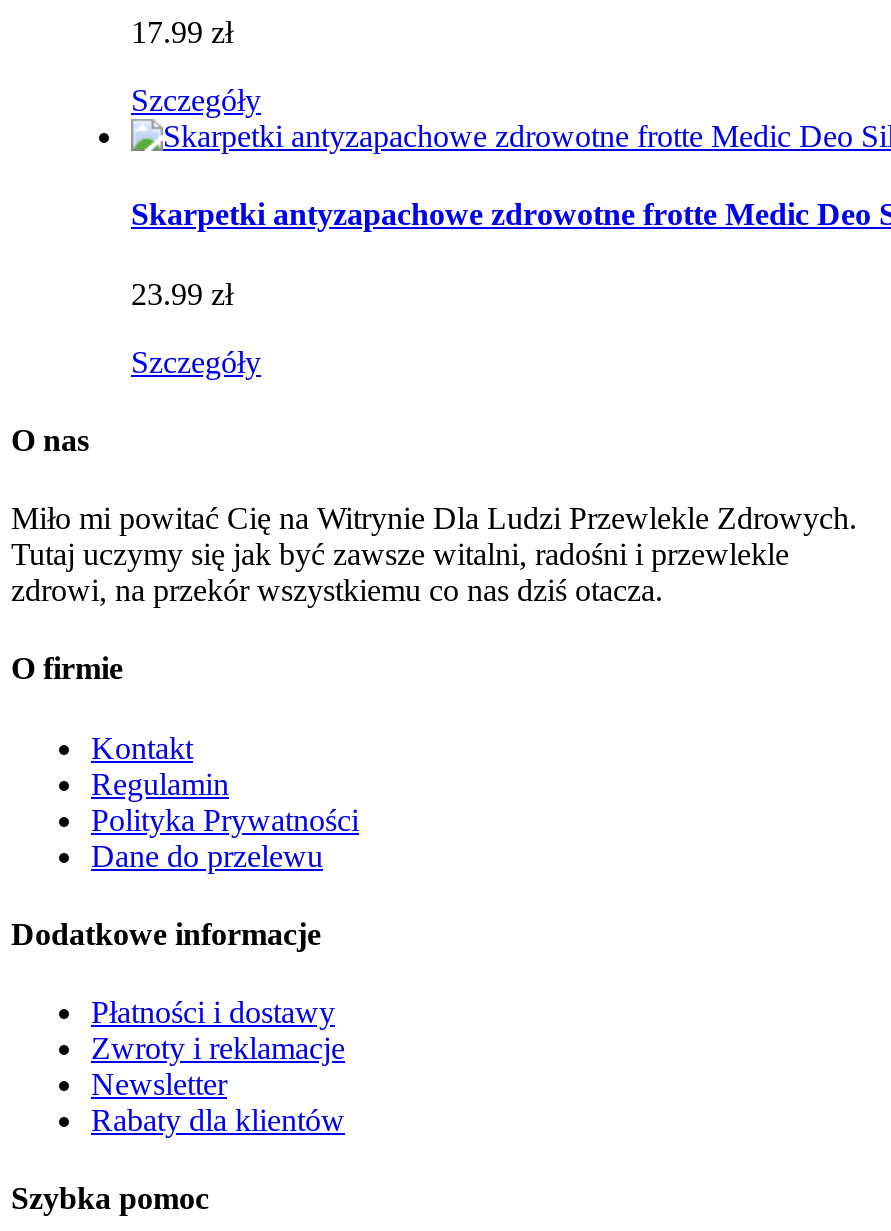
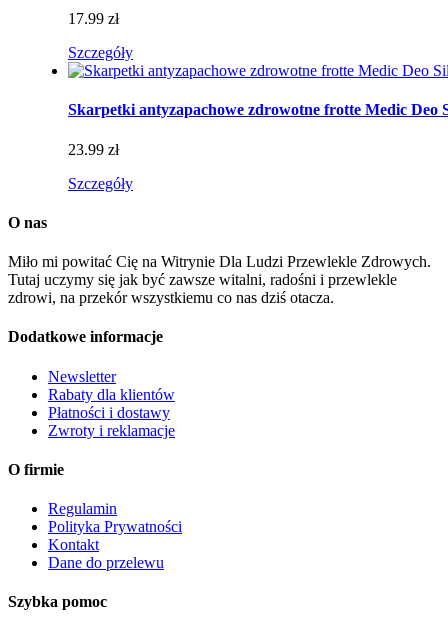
moved [11,652,359,872] -> [8,461,182,571]: O firmie | Regulamin | Polityka Prywatności | Kontakt | Dane do przelewu
moved [11,917,321,951] -> [8,328,163,345]: Dodatkowe informacje
moved [91,995,345,1065] -> [48,404,175,439]: Płatności i dostawy | Zwroty i reklamacje
moved [91,1067,345,1137] -> [48,368,175,403]: Newsletter | Rabaty dla klientów

